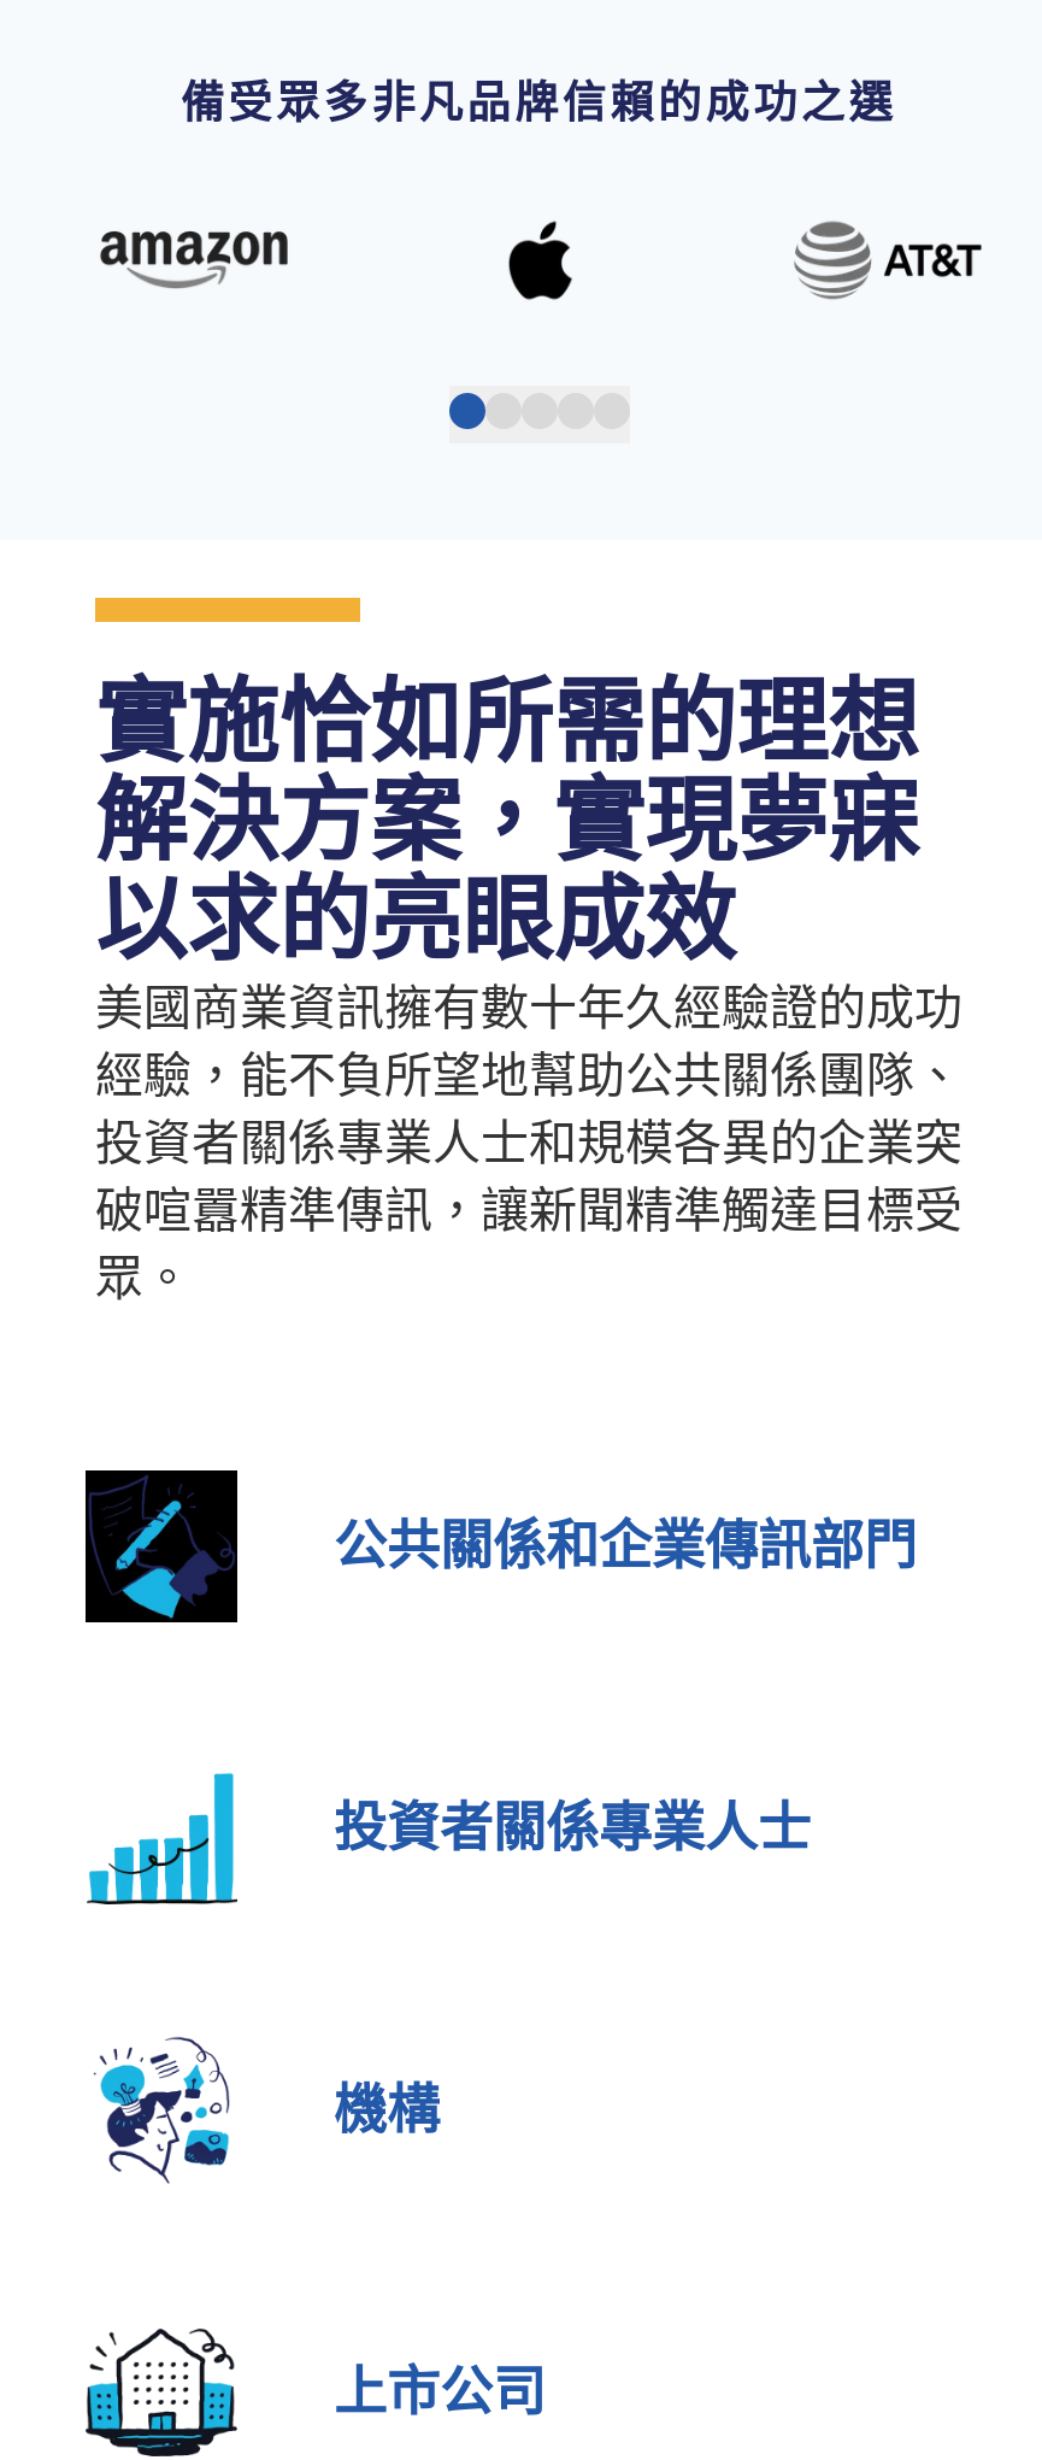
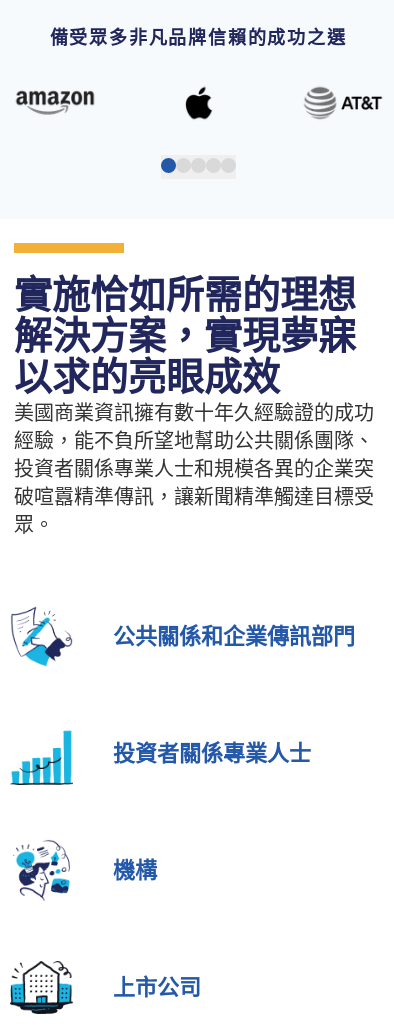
[83,1468,240,1625] [image] -> [10,605,73,668] [image]

